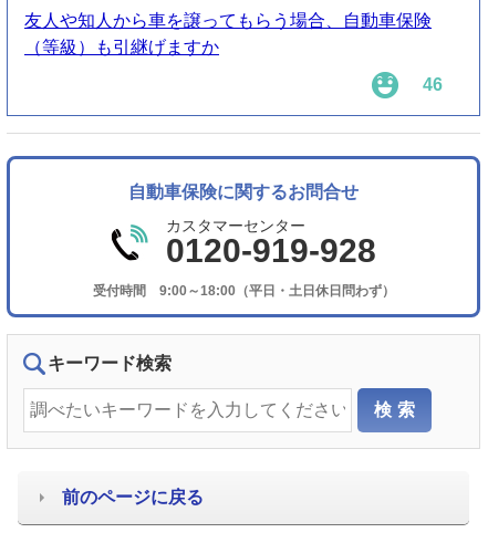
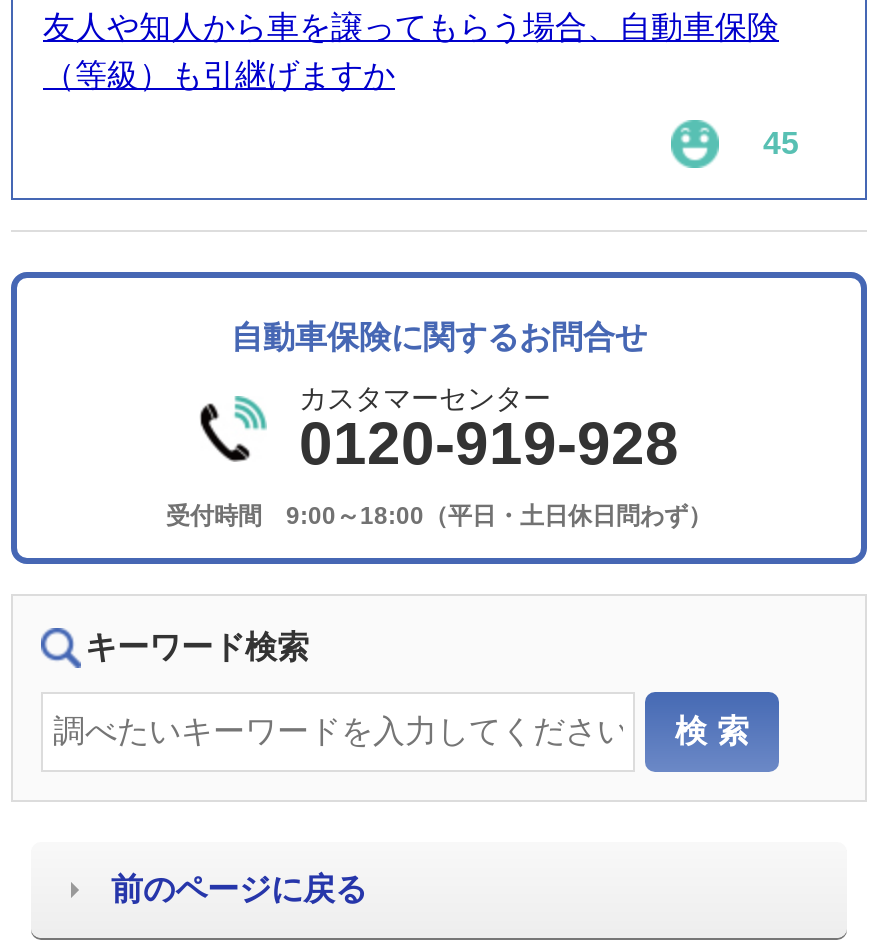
[423,75,443,94] 46 -> [763,126,799,160] 45

